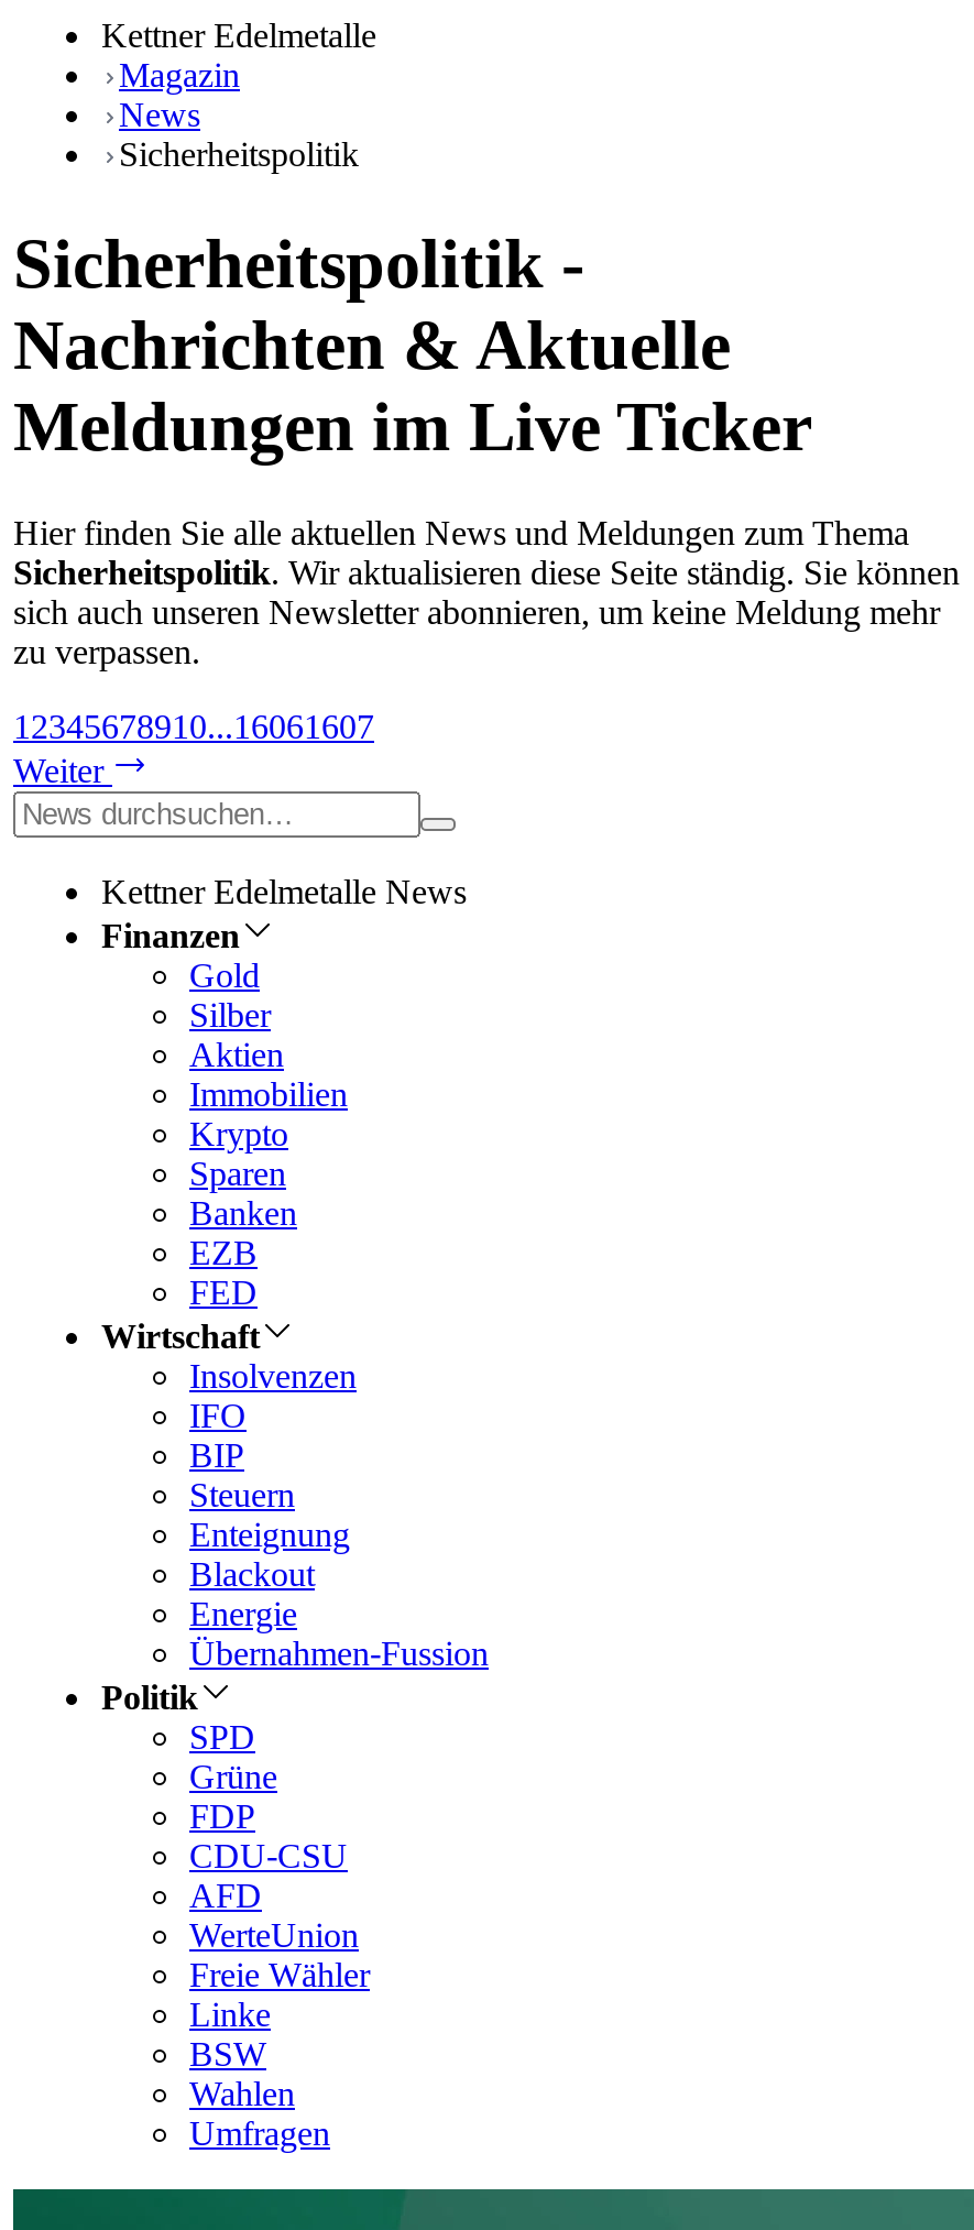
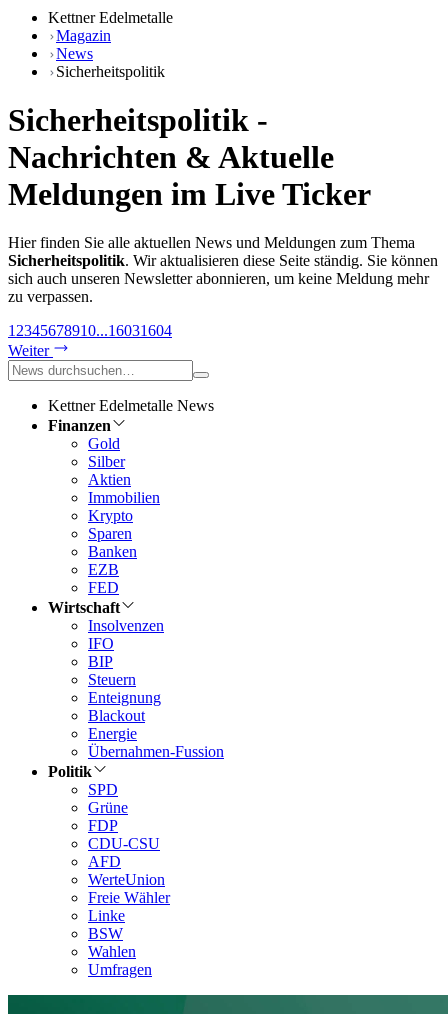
[13,708,374,745] 1 2345678910...16061607 -> [8,322,172,339] 1 2345678910...16031604

